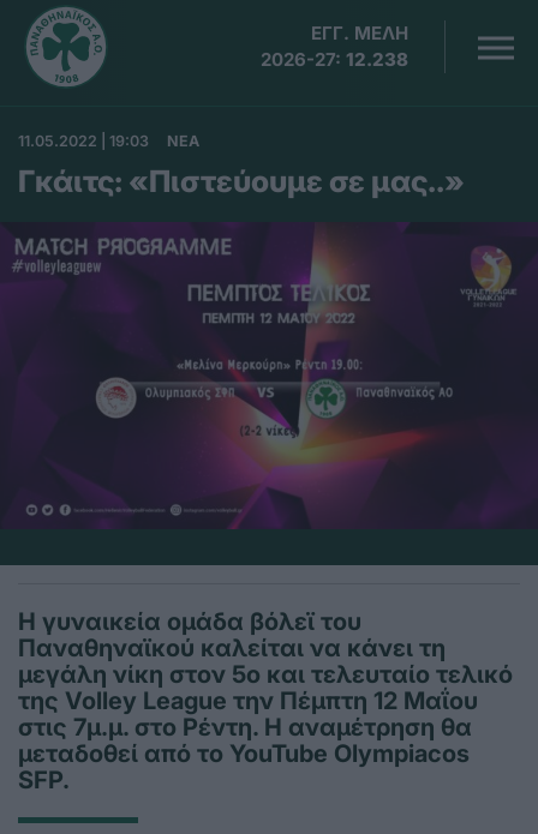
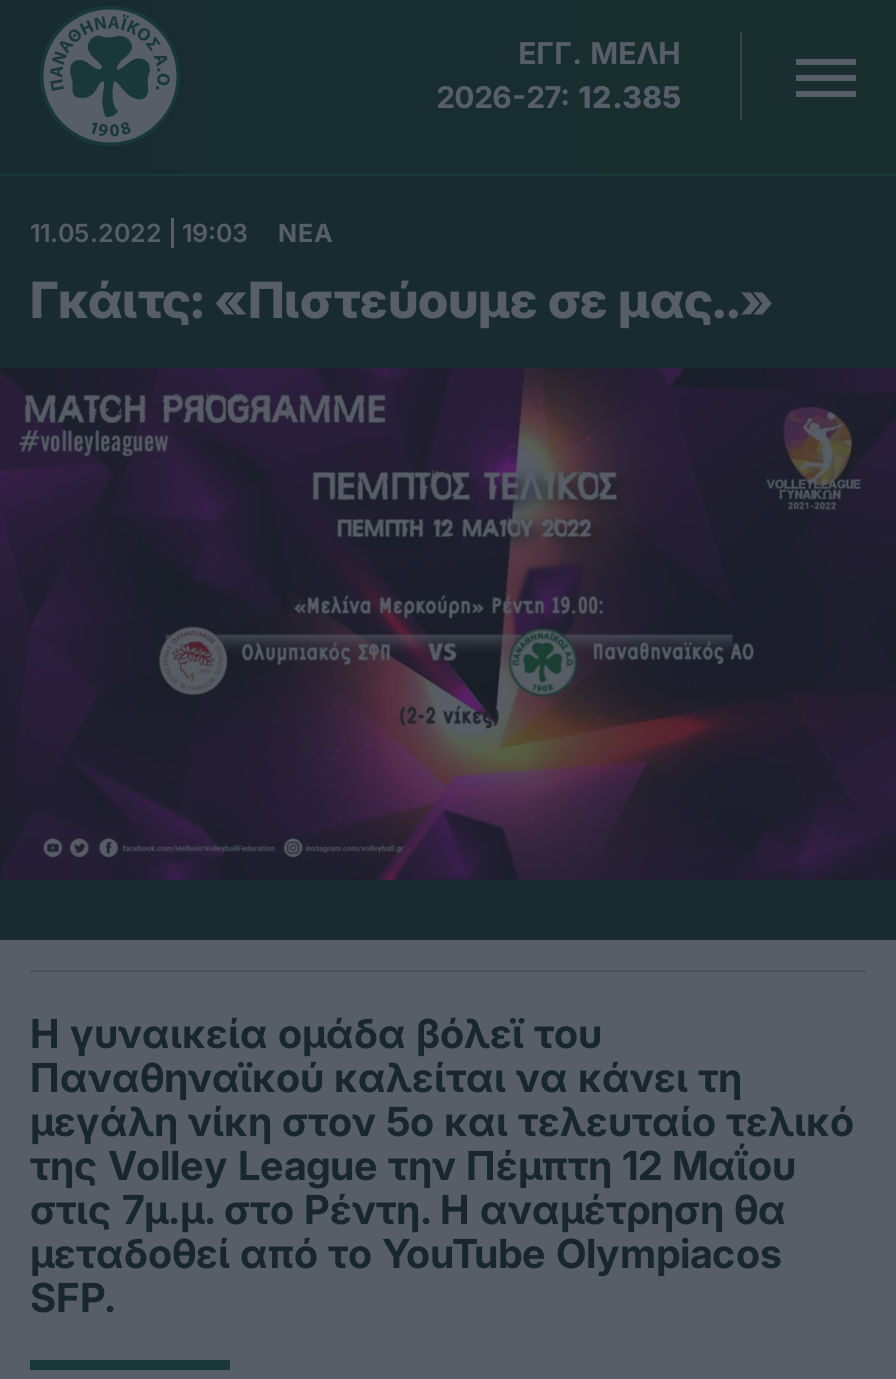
[261,48,408,71] 2026-27: 12.238 -> [436,78,680,116] 2026-27: 12.385

